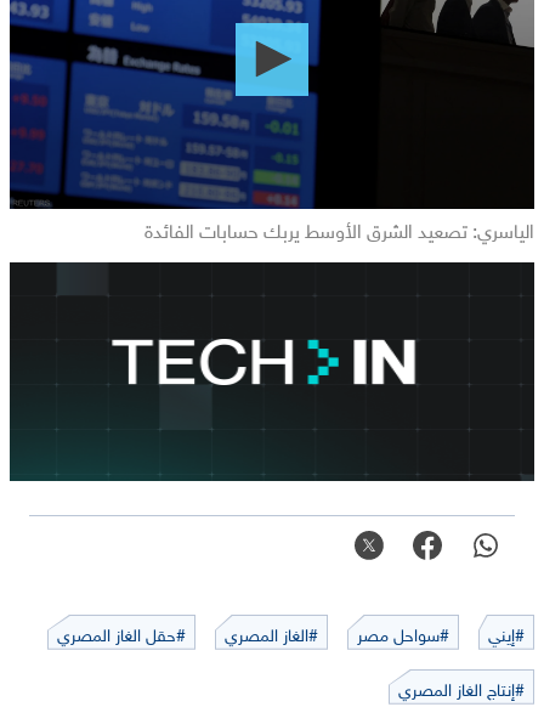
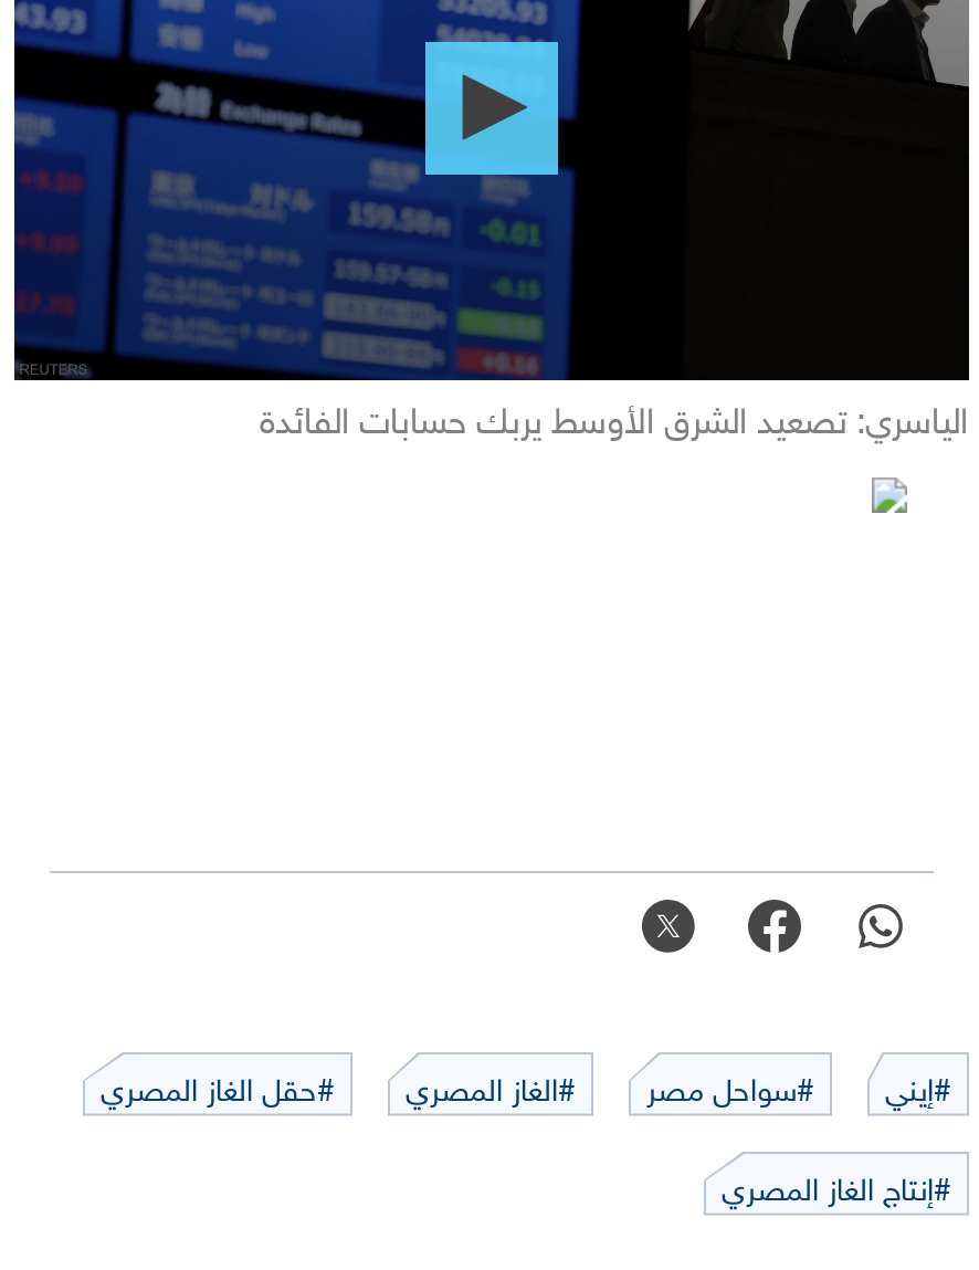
[8,261,535,482] [image] -> none

